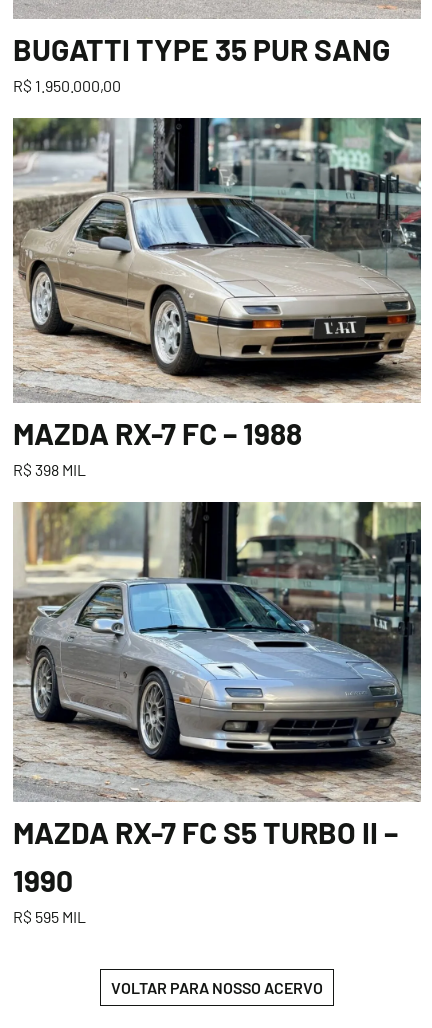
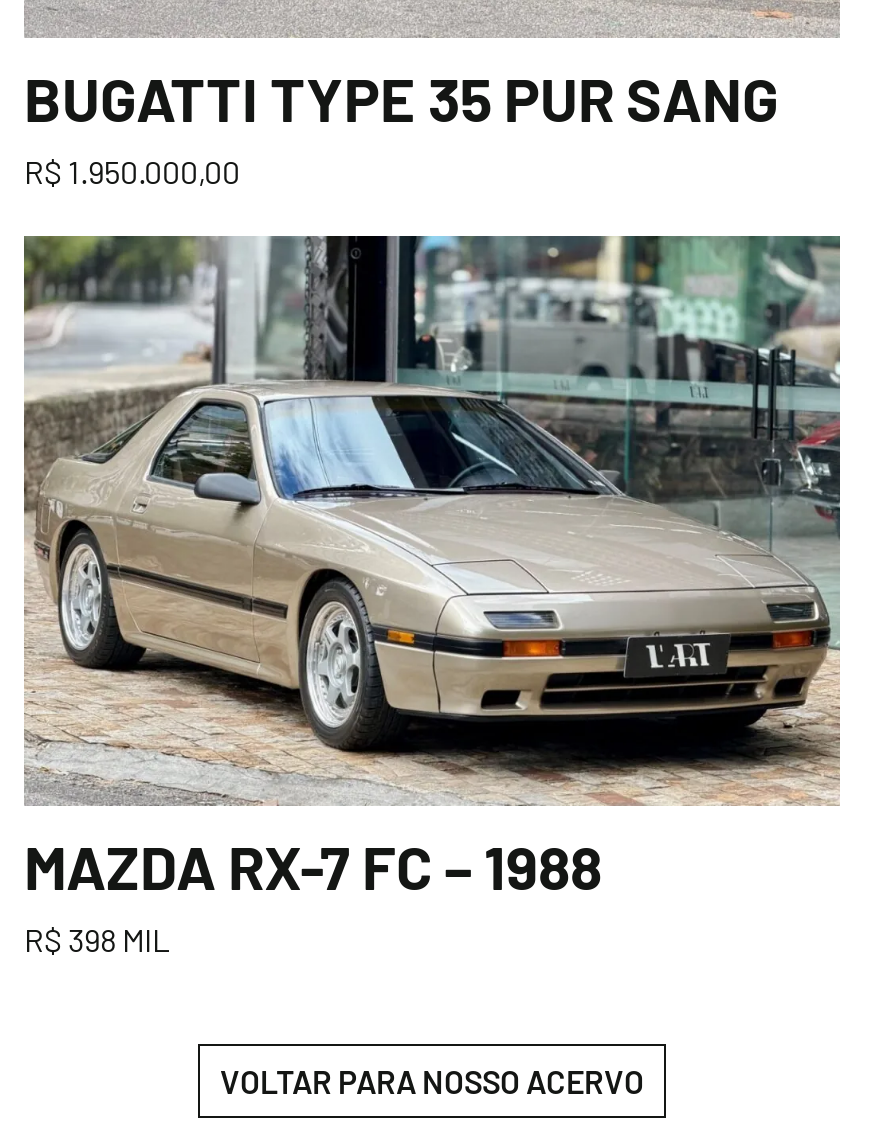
[13,501,422,925] [image] | MAZDA RX-7 FC S5 TURBO II – | 1990 | R$ 595 MIL -> none

